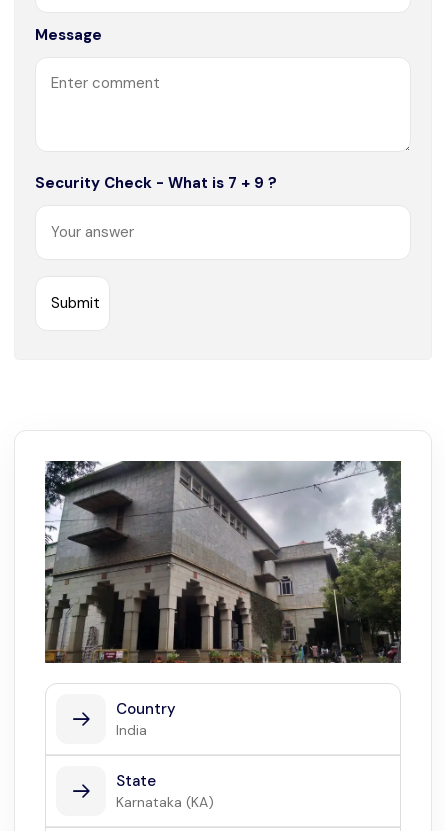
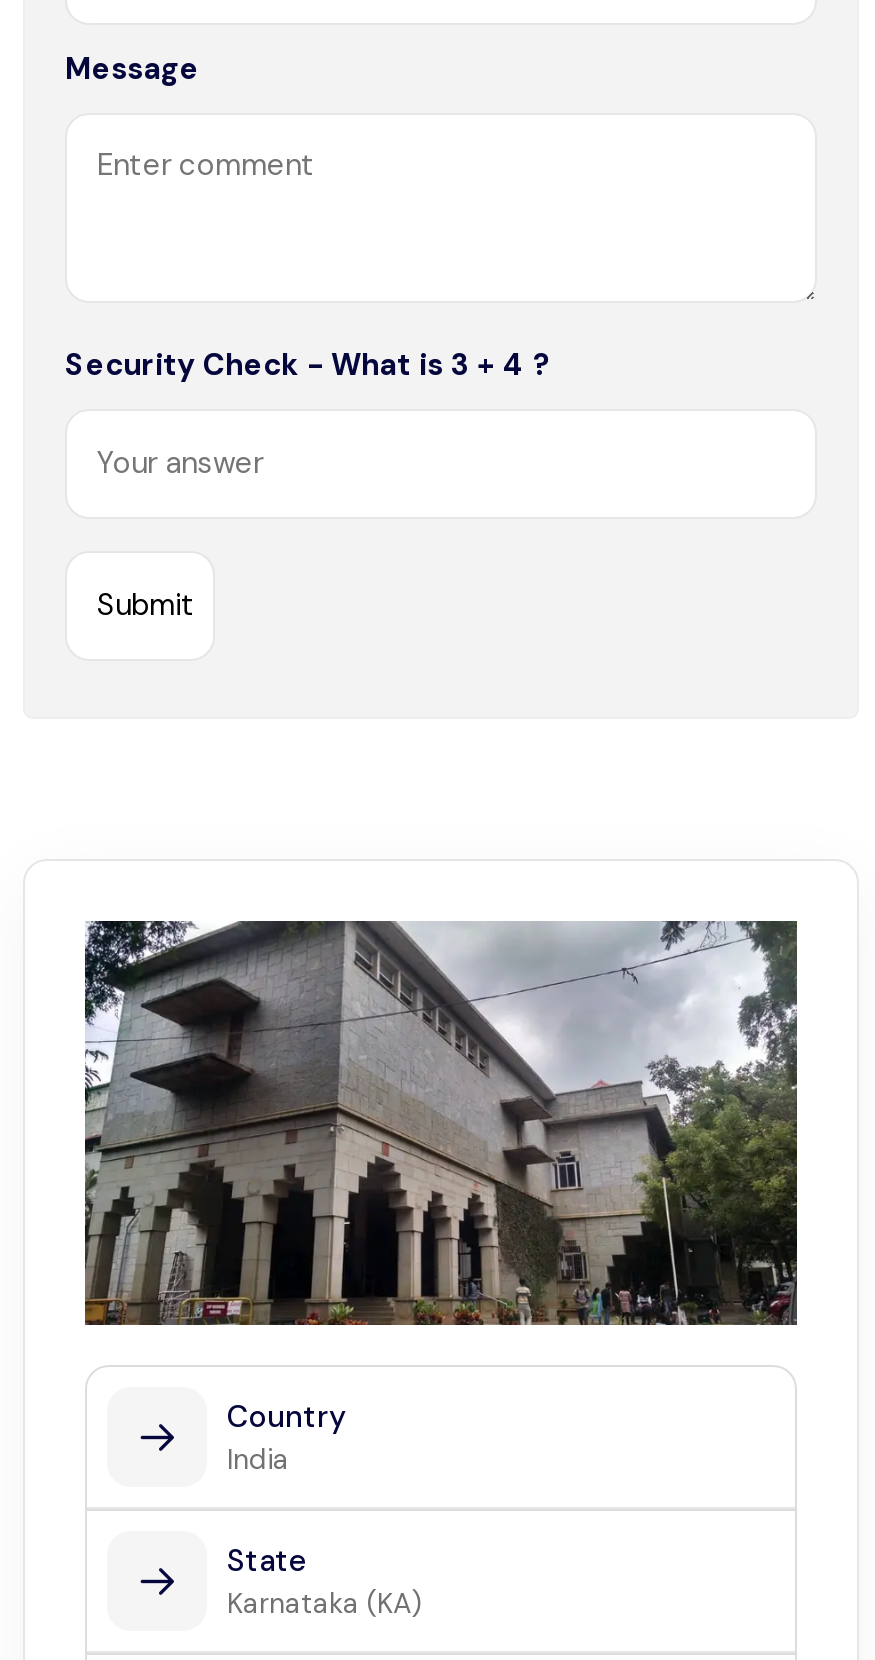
[35,172,277,192] Security Check - What is 7 + 9 ? -> [65,344,551,384] Security Check - What is 3 + 4 ?

